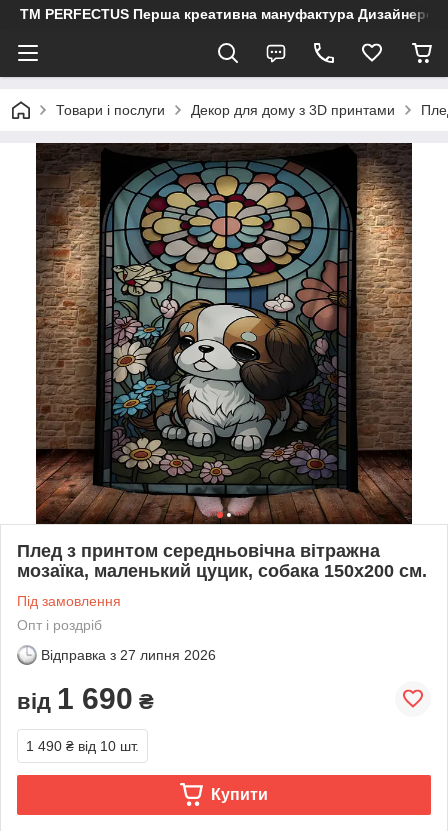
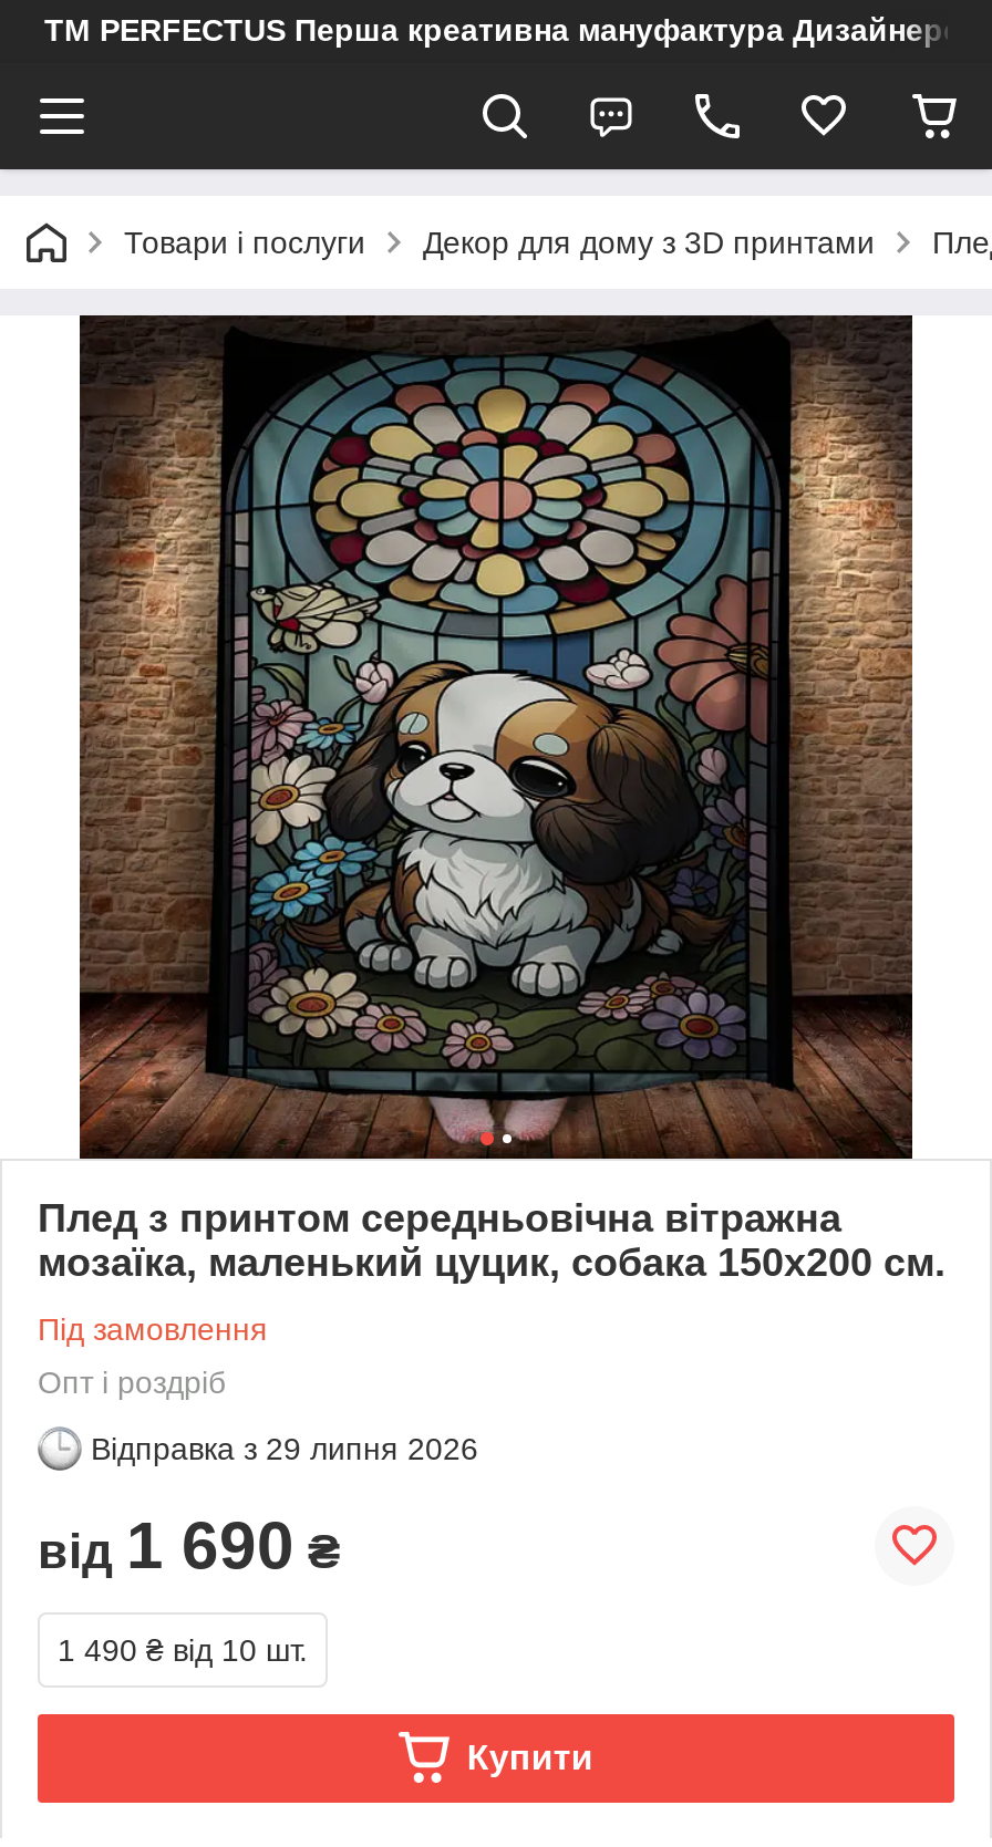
[41,647,216,663] Відправка з 27 липня 2026 -> [91,1430,478,1466] Відправка з 29 липня 2026

